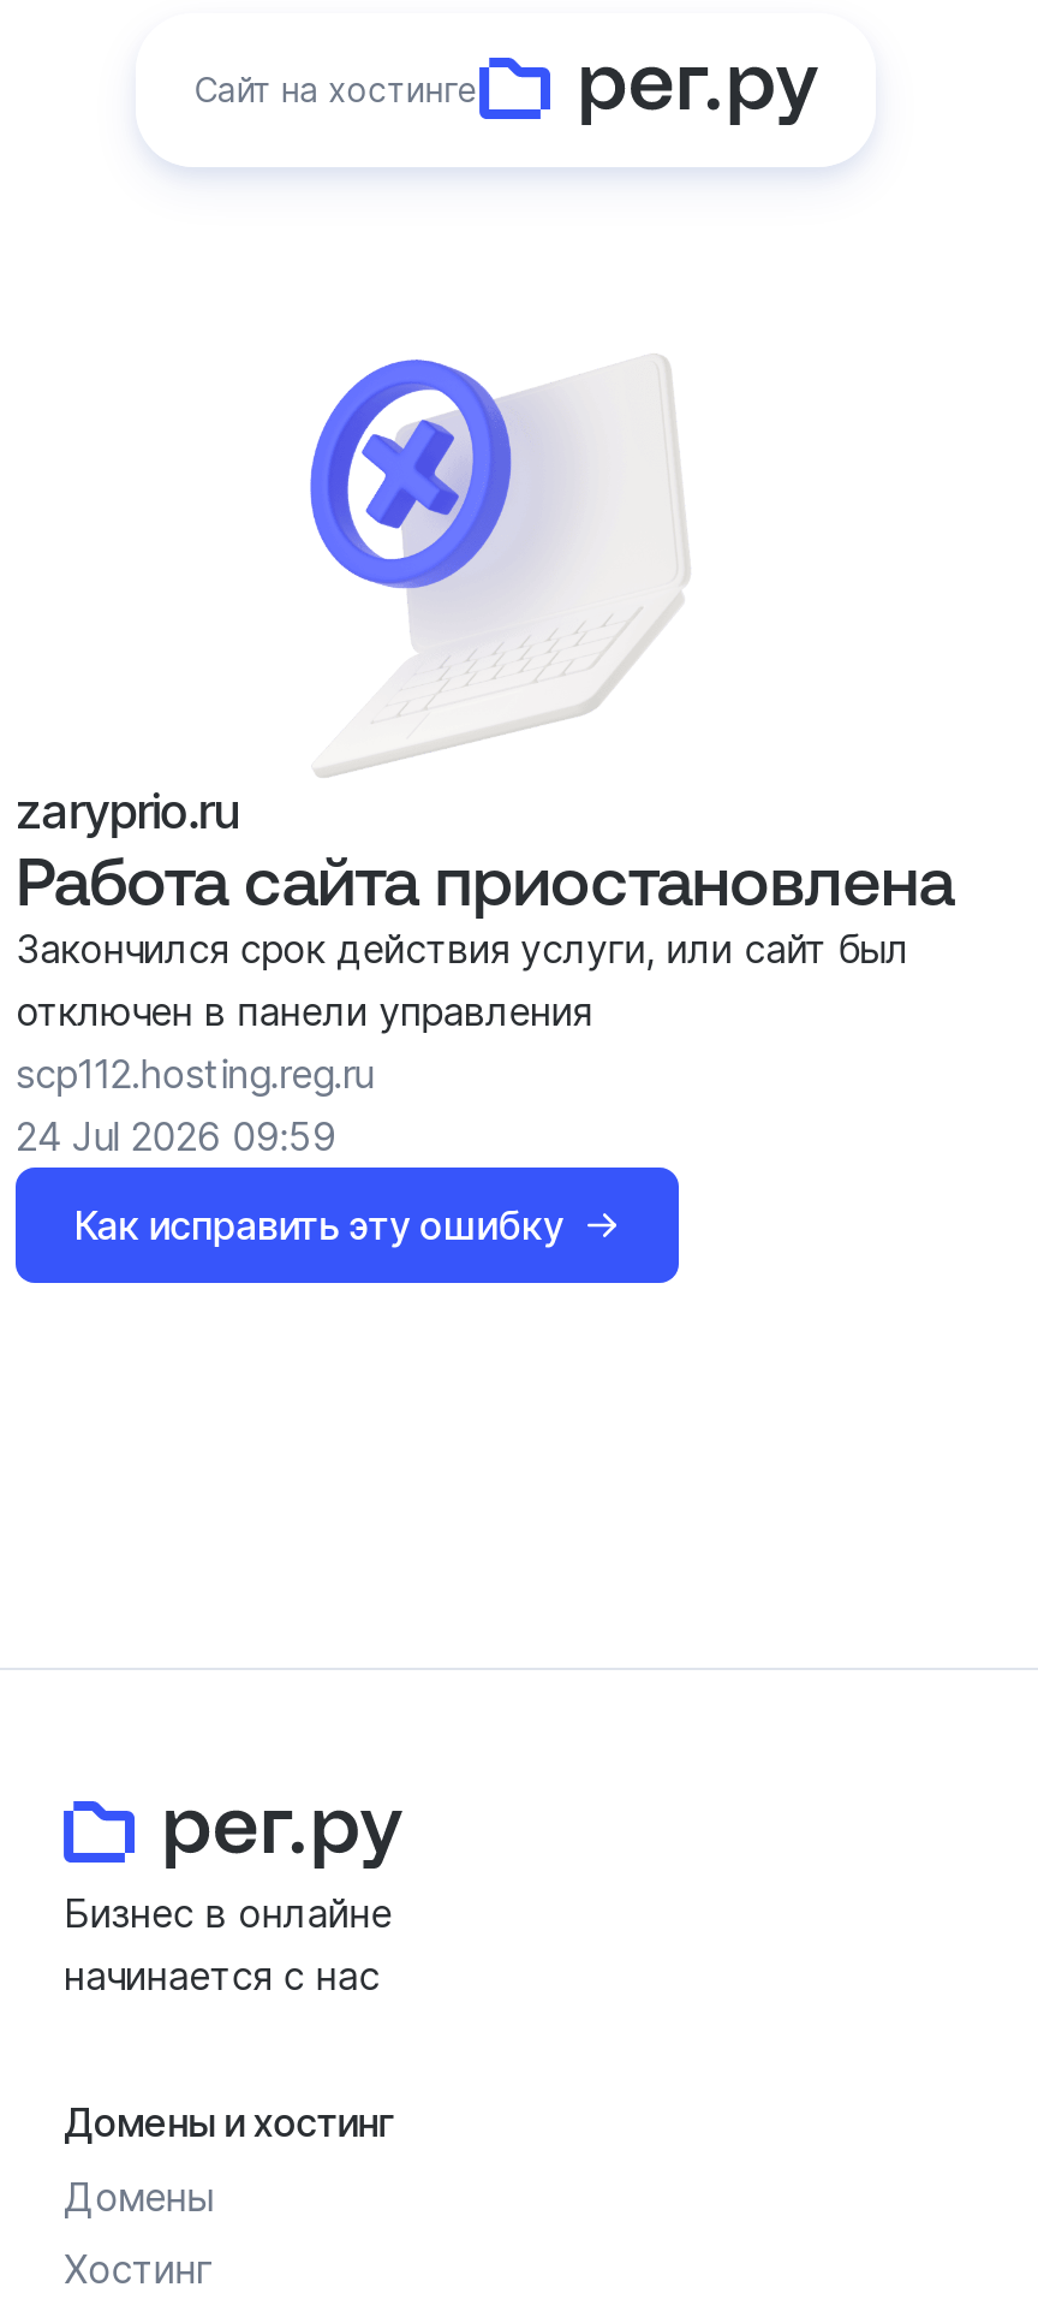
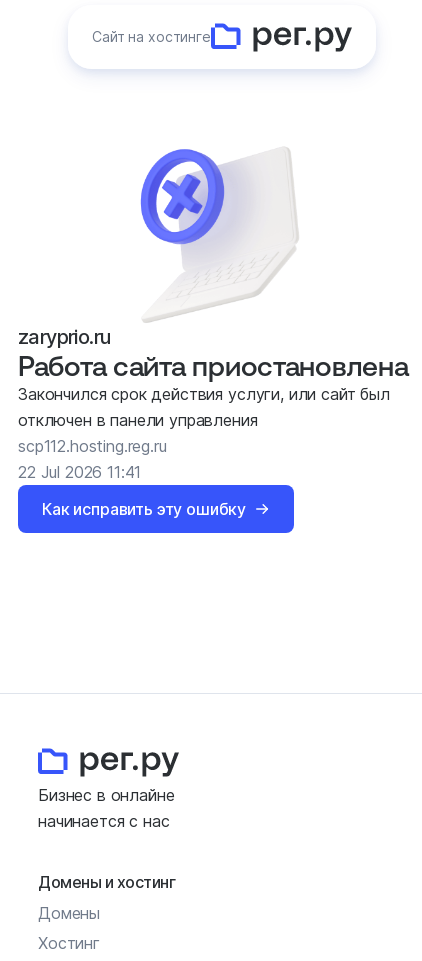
[16,1112,336,1160] 24 Jul 2026 09:59 -> [18,462,141,482] 22 Jul 2026 11:41

